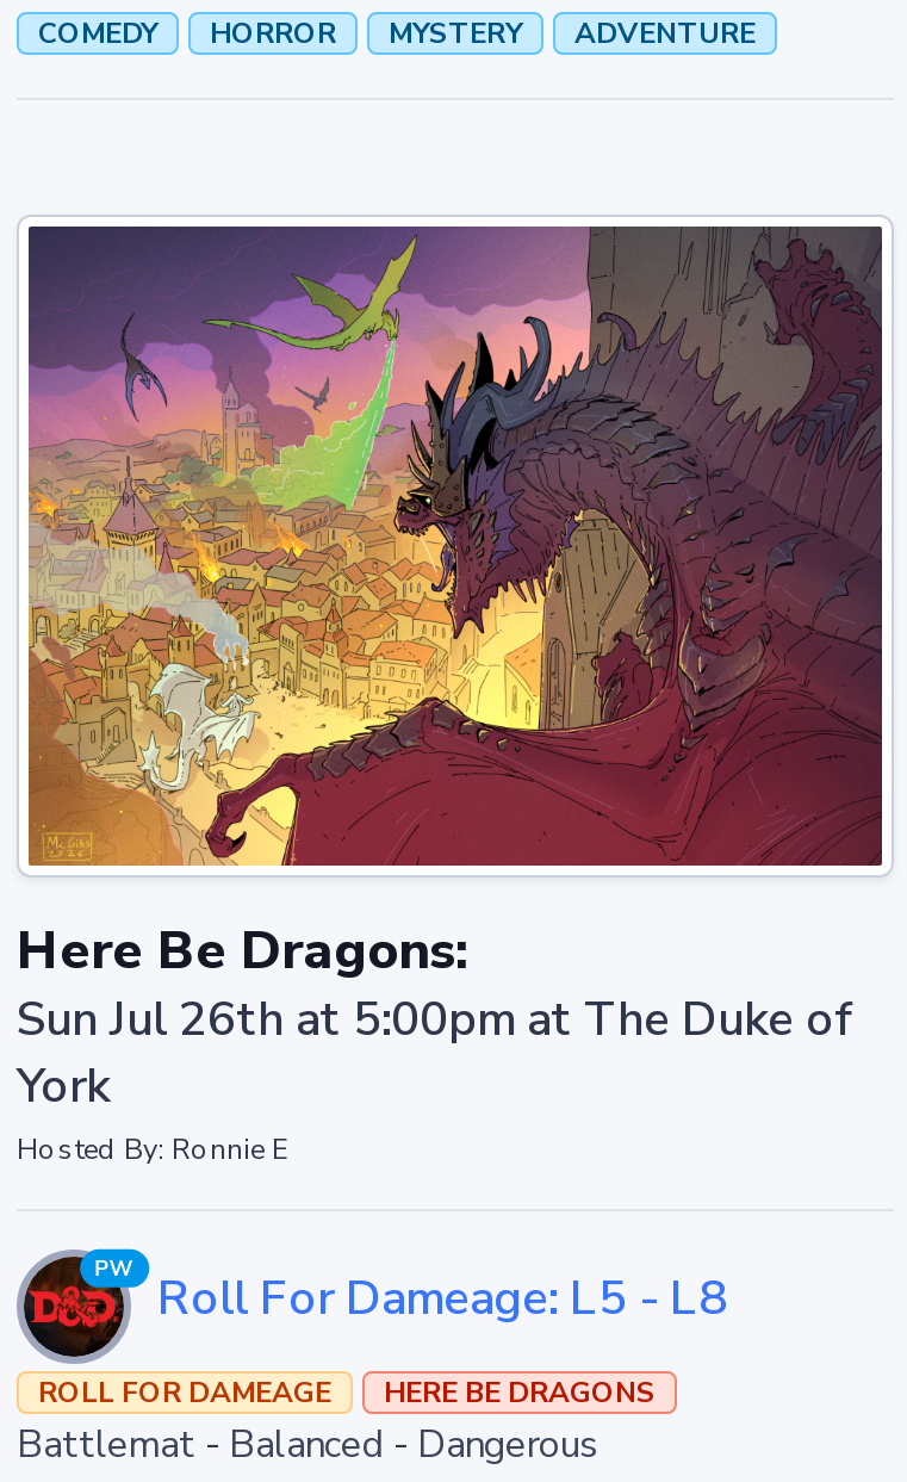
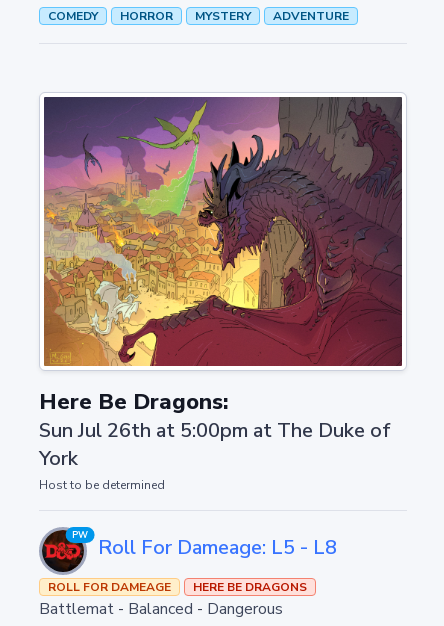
[17,1130,288,1168] Hosted By: Ronnie E -> [39,476,165,492] Host to be determined

